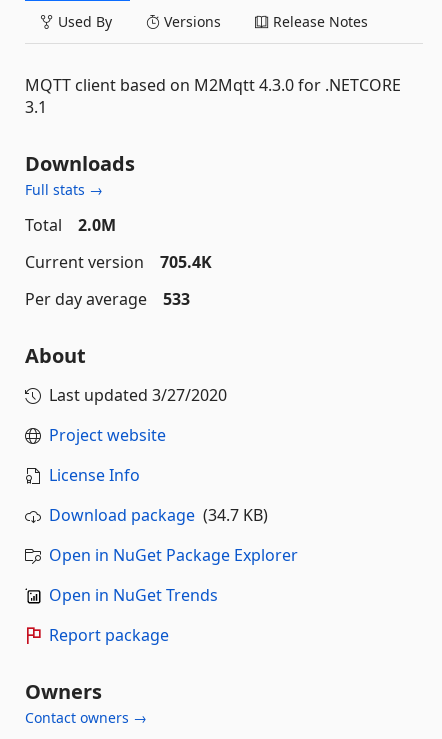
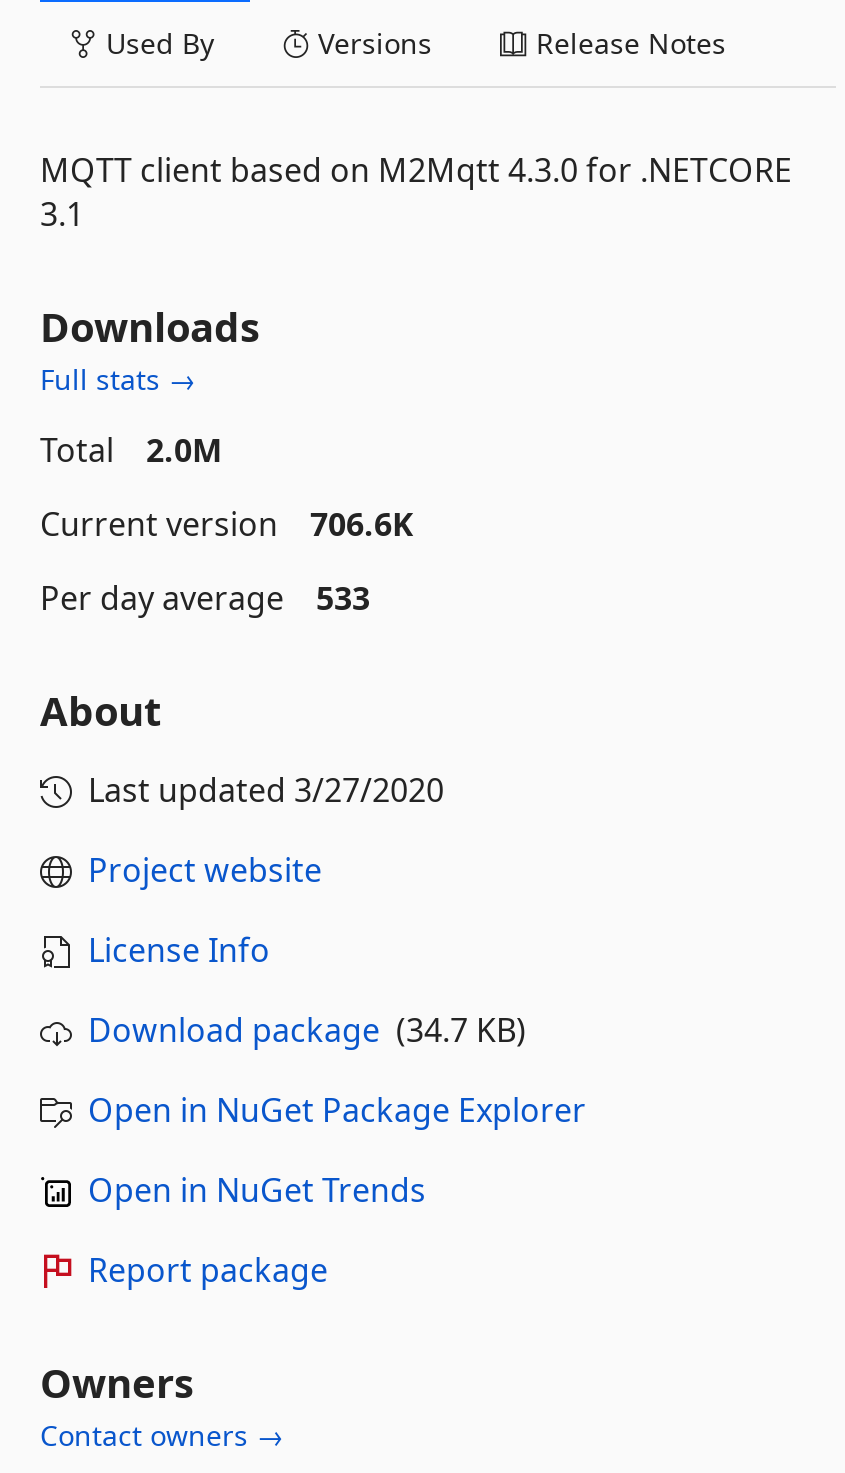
[25,251,212,273] Current version 705.4K -> [40,502,414,546] Current version 706.6K

